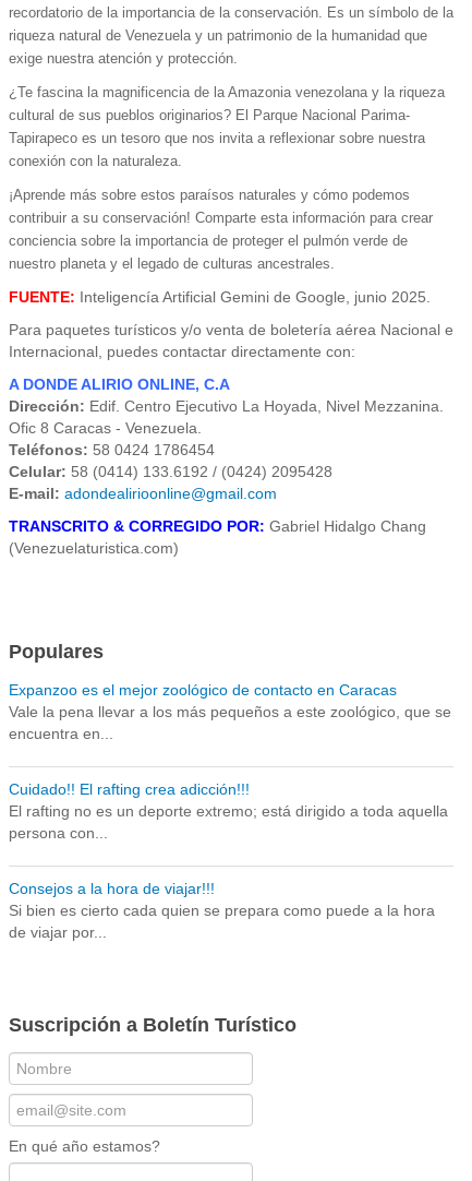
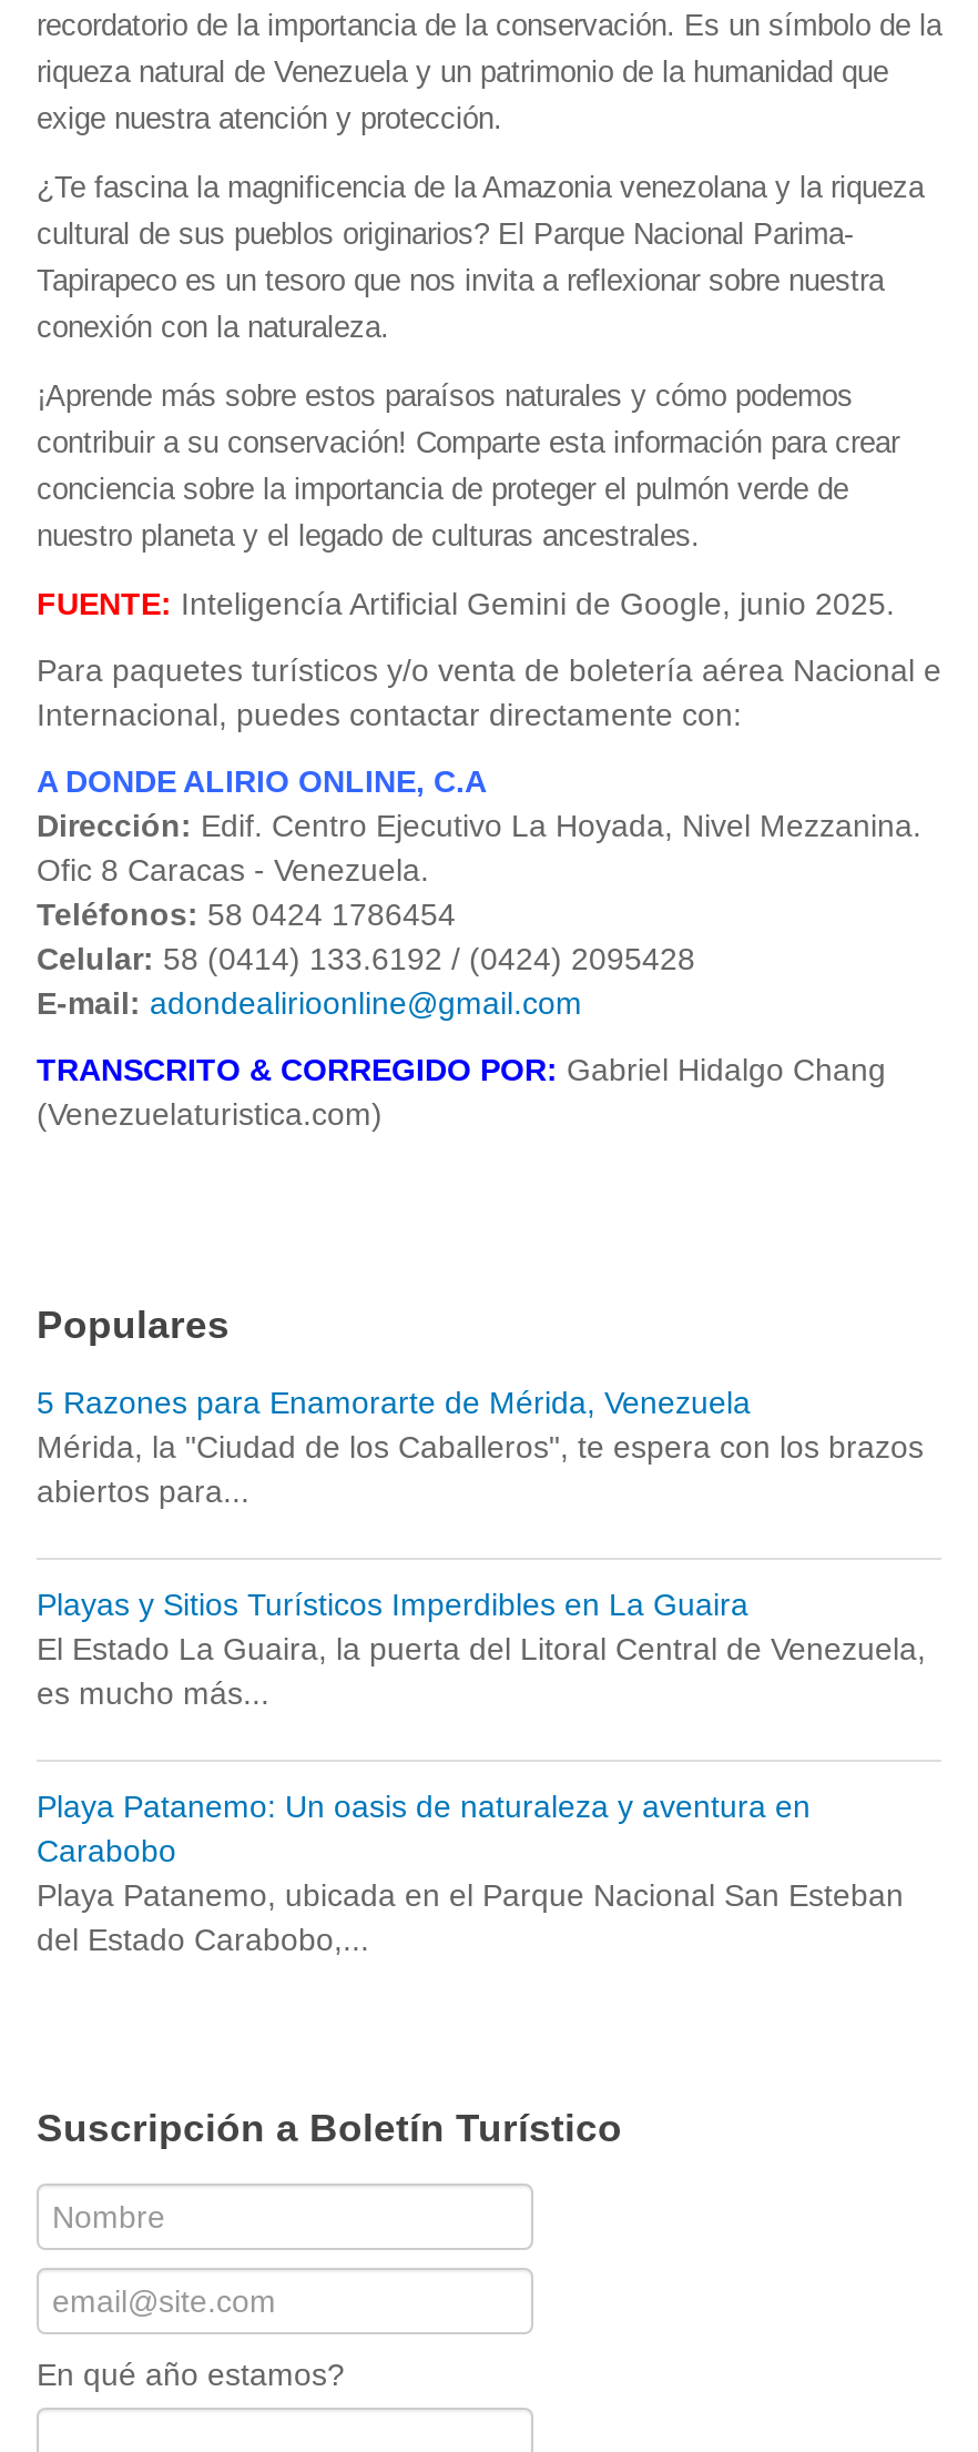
[9,681,451,742] Expanzoo es el mejor zoológico de contacto en Caracas | Vale la pena llevar a los más pequeños a este zoológico, que se | encuentra en... -> [37,1384,924,1508] 5 Razones para Enamorarte de Mérida, Venezuela | Mérida, la "Ciudad de los Caballeros", te espera con los brazos | abiertos para...
[9,780,448,841] Cuidado!! El rafting crea adicción!!! | El rafting no es un deporte extremo; está dirigido a toda aquella | persona con... -> [37,1586,926,1710] Playas y Sitios Turísticos Imperdibles en La Guaira | El Estado La Guaira, la puerta del Litoral Central de Venezuela, | es mucho más...
[9,879,435,940] Consejos a la hora de viajar!!! | Si bien es cierto cada quien se prepara como puede a la hora | de viajar por... -> [37,1788,904,1956] Playa Patanemo: Un oasis de naturaleza y aventura en | Carabobo | Playa Patanemo, ubicada en el Parque Nacional San Esteban | del Estado Carabobo,...

